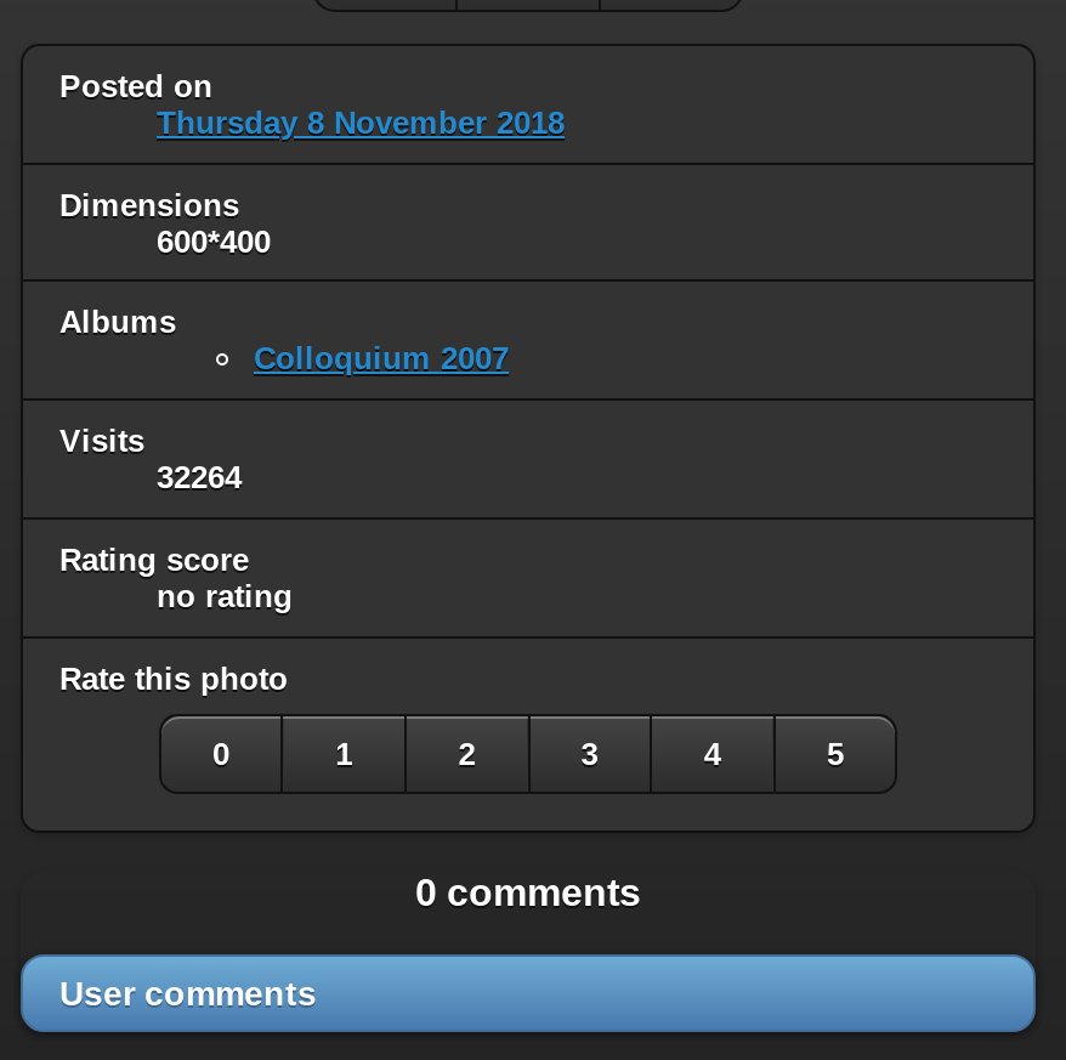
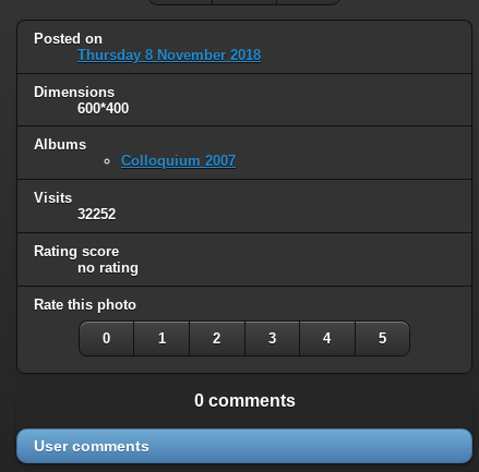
[157,460,242,496] 32264 -> [77,206,116,223] 32252

